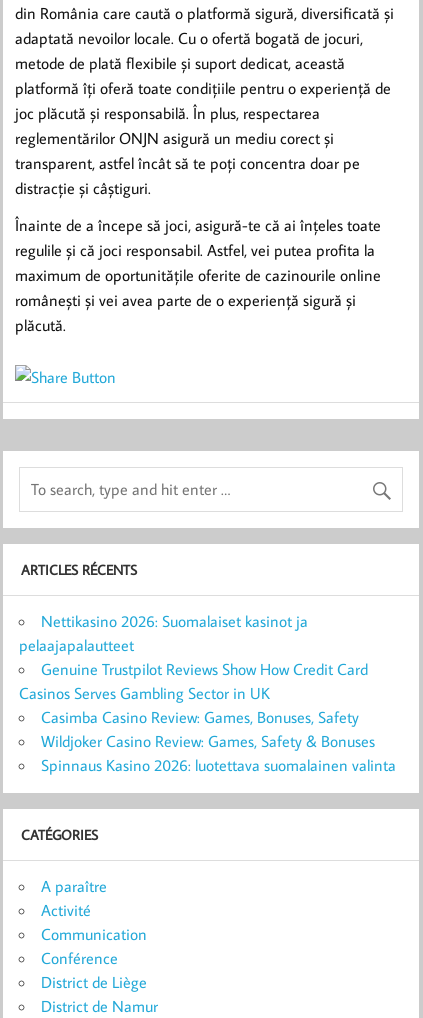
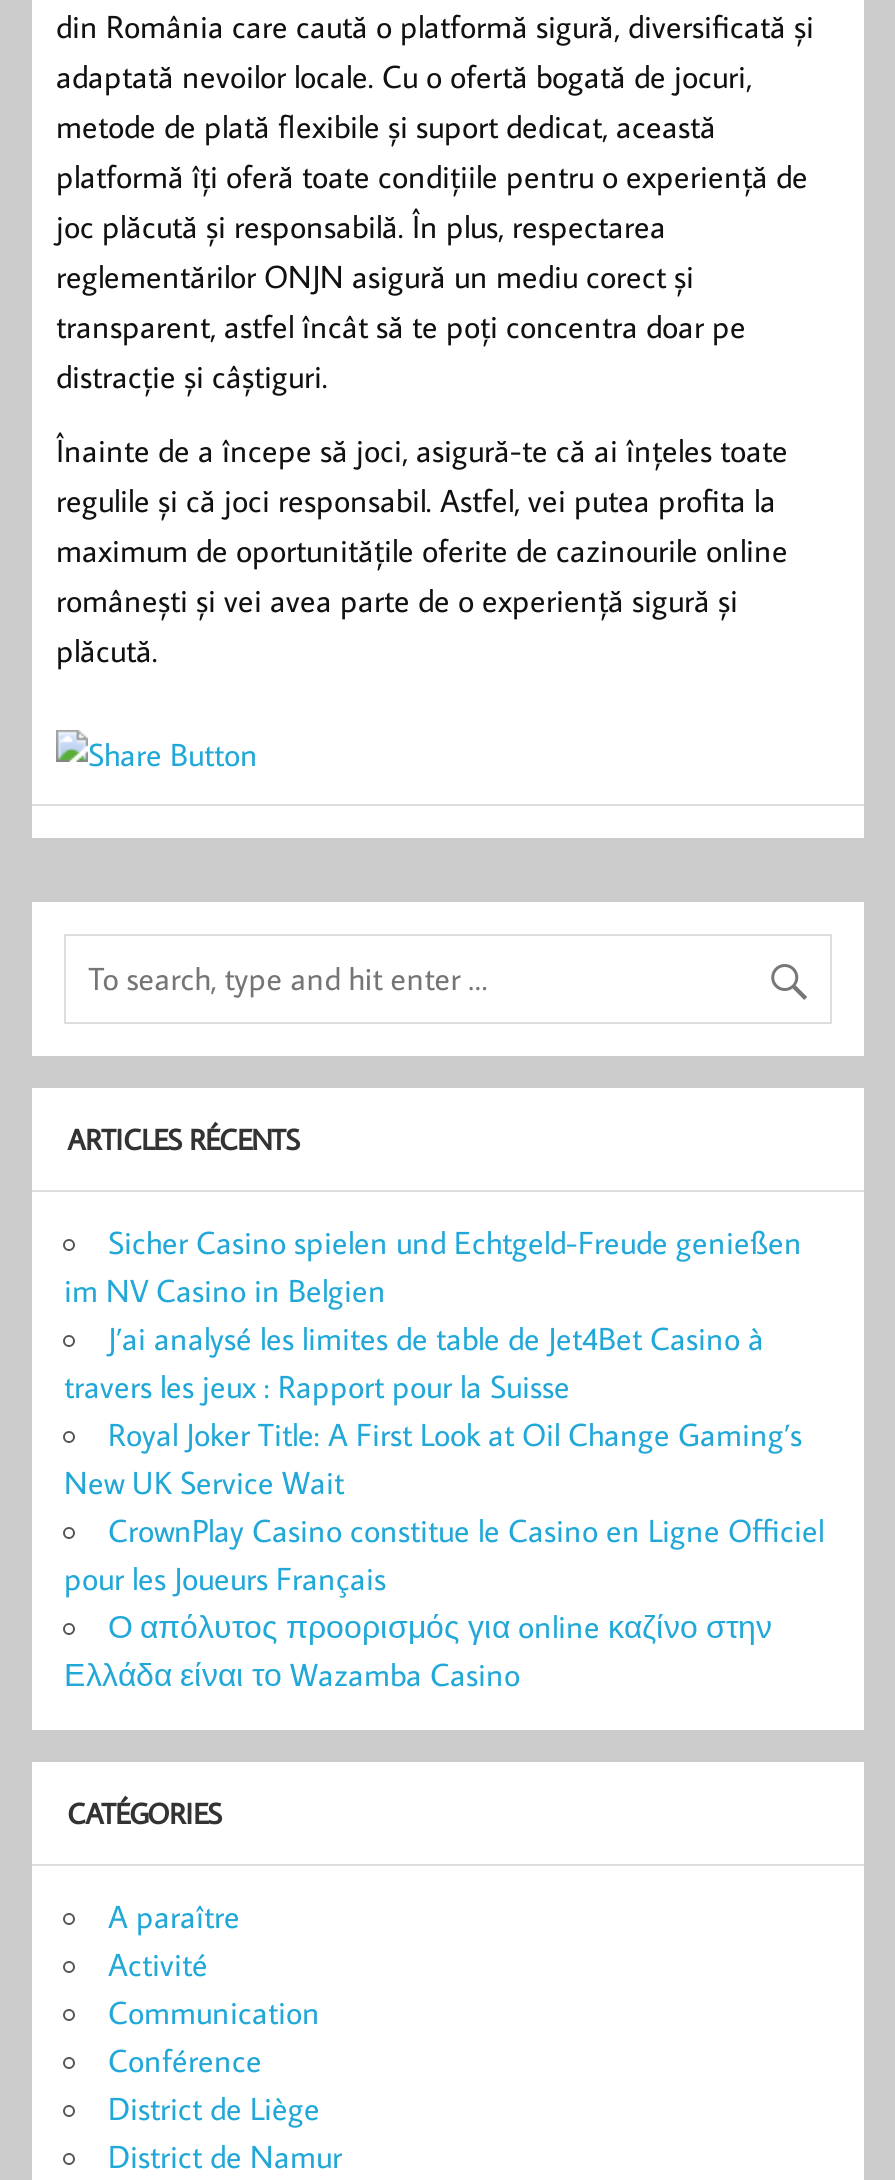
[19,610,396,774] Nettikasino 2026: Suomalaiset kasinot ja | pelaajapalautteet | Genuine Trustpilot Reviews Show How Credit Card | Casinos Serves Gambling Sector in UK | Casimba Casino Review: Games, Bonuses, Safety | Wildjoker Casino Review: Games, Safety & Bonuses | Spinnaus Kasino 2026: luotettava suomalainen valinta -> [64,1221,824,1693] Sicher Casino spielen und Echtgeld-Freude genießen | im NV Casino in Belgien | J’ai analysé les limites de table de Jet4Bet Casino à | travers les jeux : Rapport pour la Suisse | Royal Joker Title: A First Look at Oil Change Gaming’s | New UK Service Wait | CrownPlay Casino constitue le Casino en Ligne Officiel | pour les Joueurs Français | Ο απόλυτος προορισμός για online καζίνο στην | Ελλάδα είναι το Wazamba Casino

